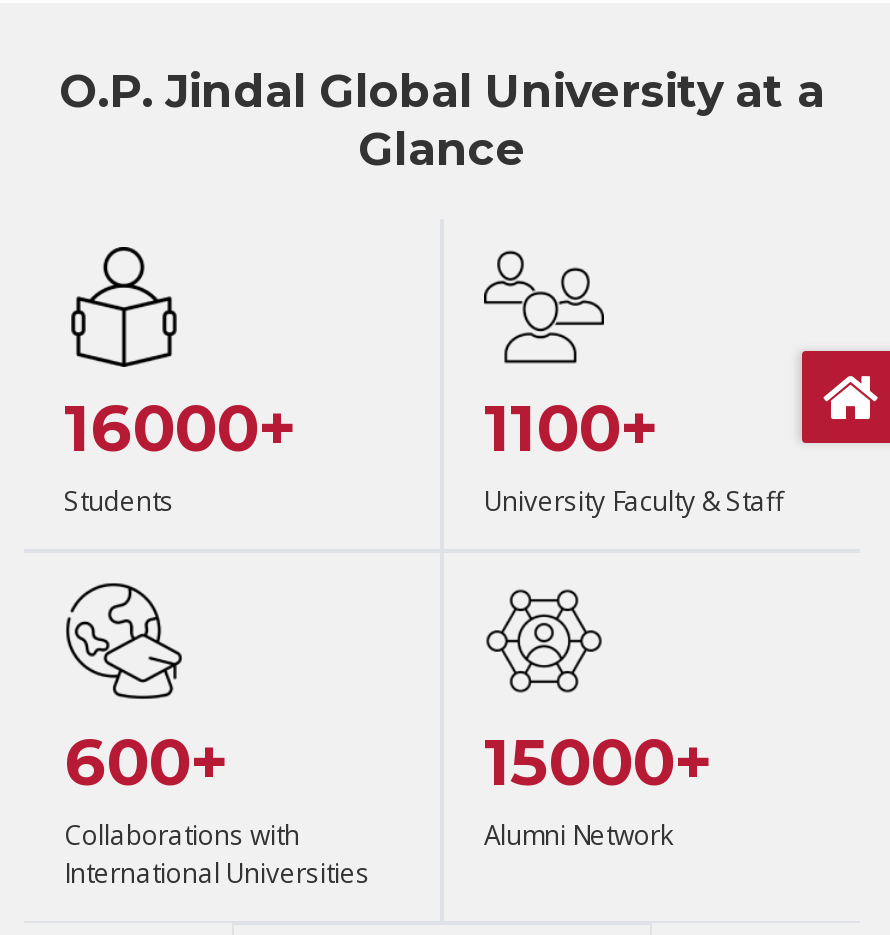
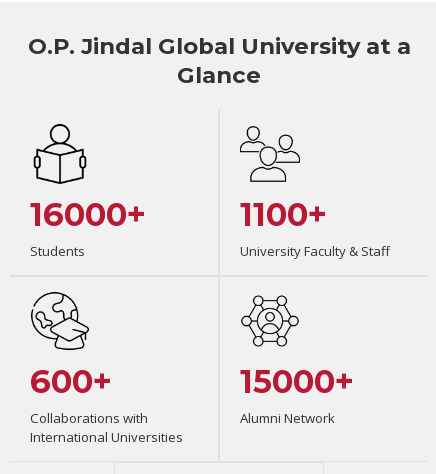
[798,349,884,445] [image] -> none

